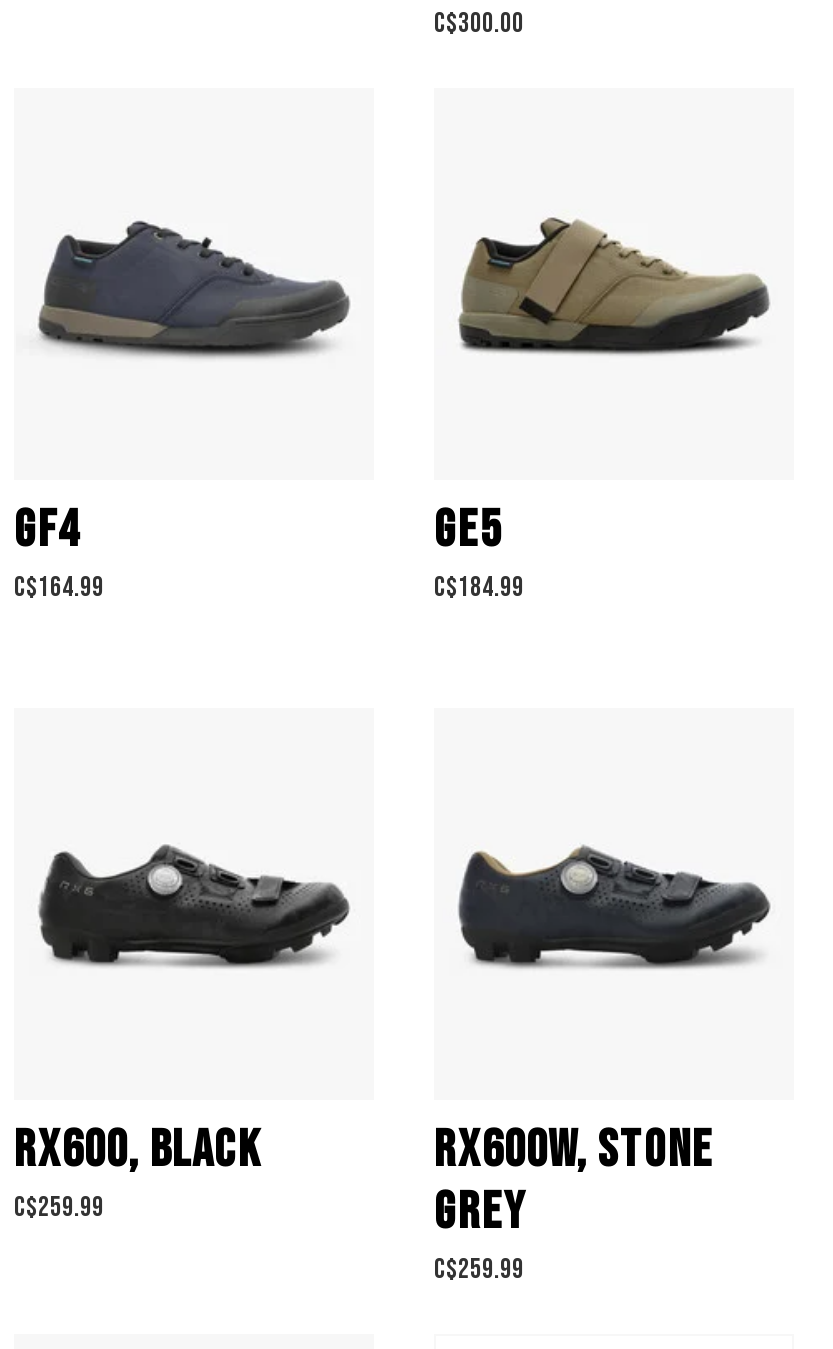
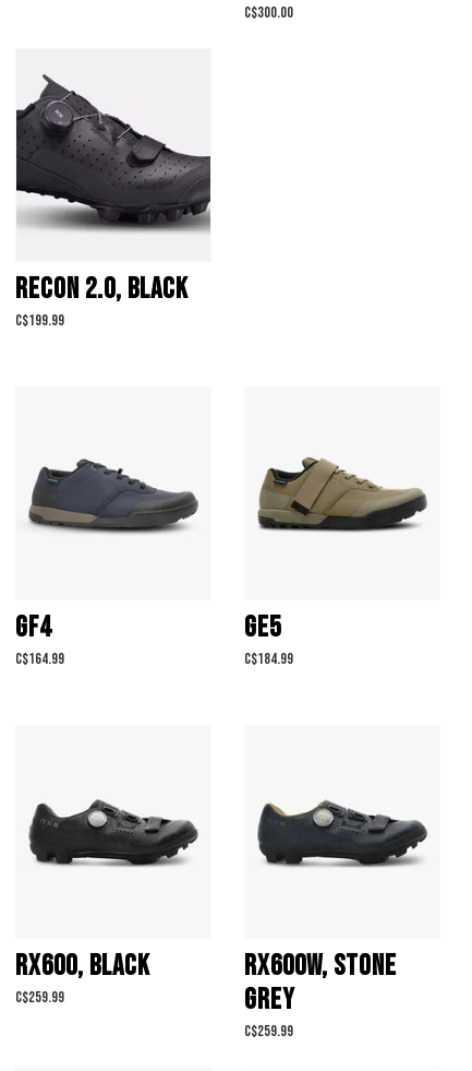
none -> [15,73,211,330] [image] | RECON 2.0, BLACK | C$199.99

